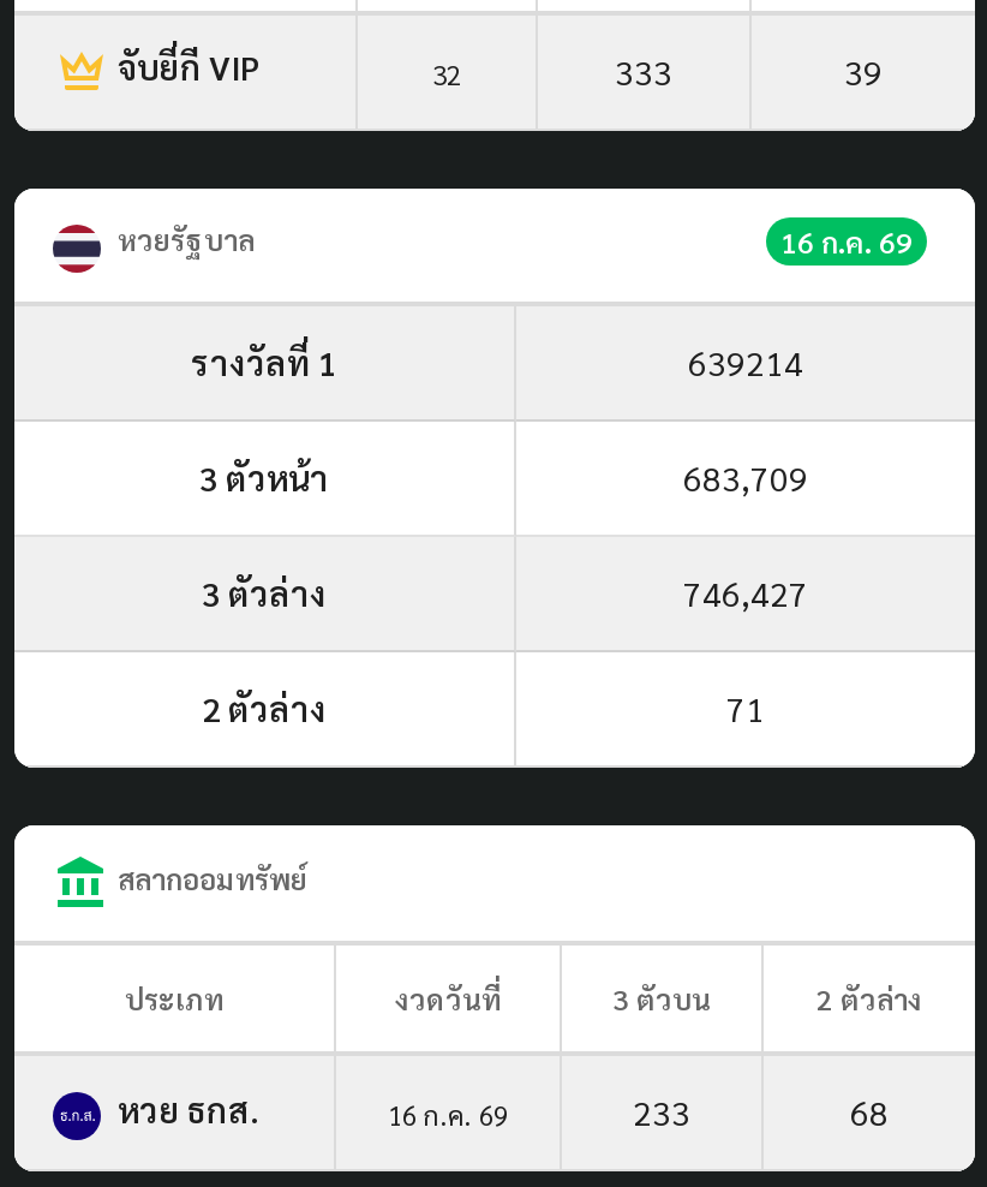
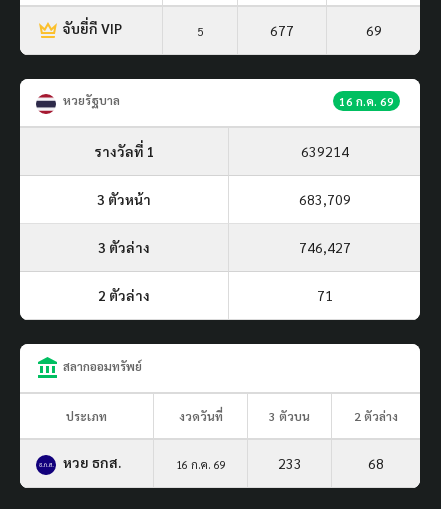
[432,56,461,92] 32 -> [197,24,203,39] 5
[615,49,672,92] 333 -> [270,21,294,39] 677
[844,49,883,92] 39 -> [365,21,381,39] 69

